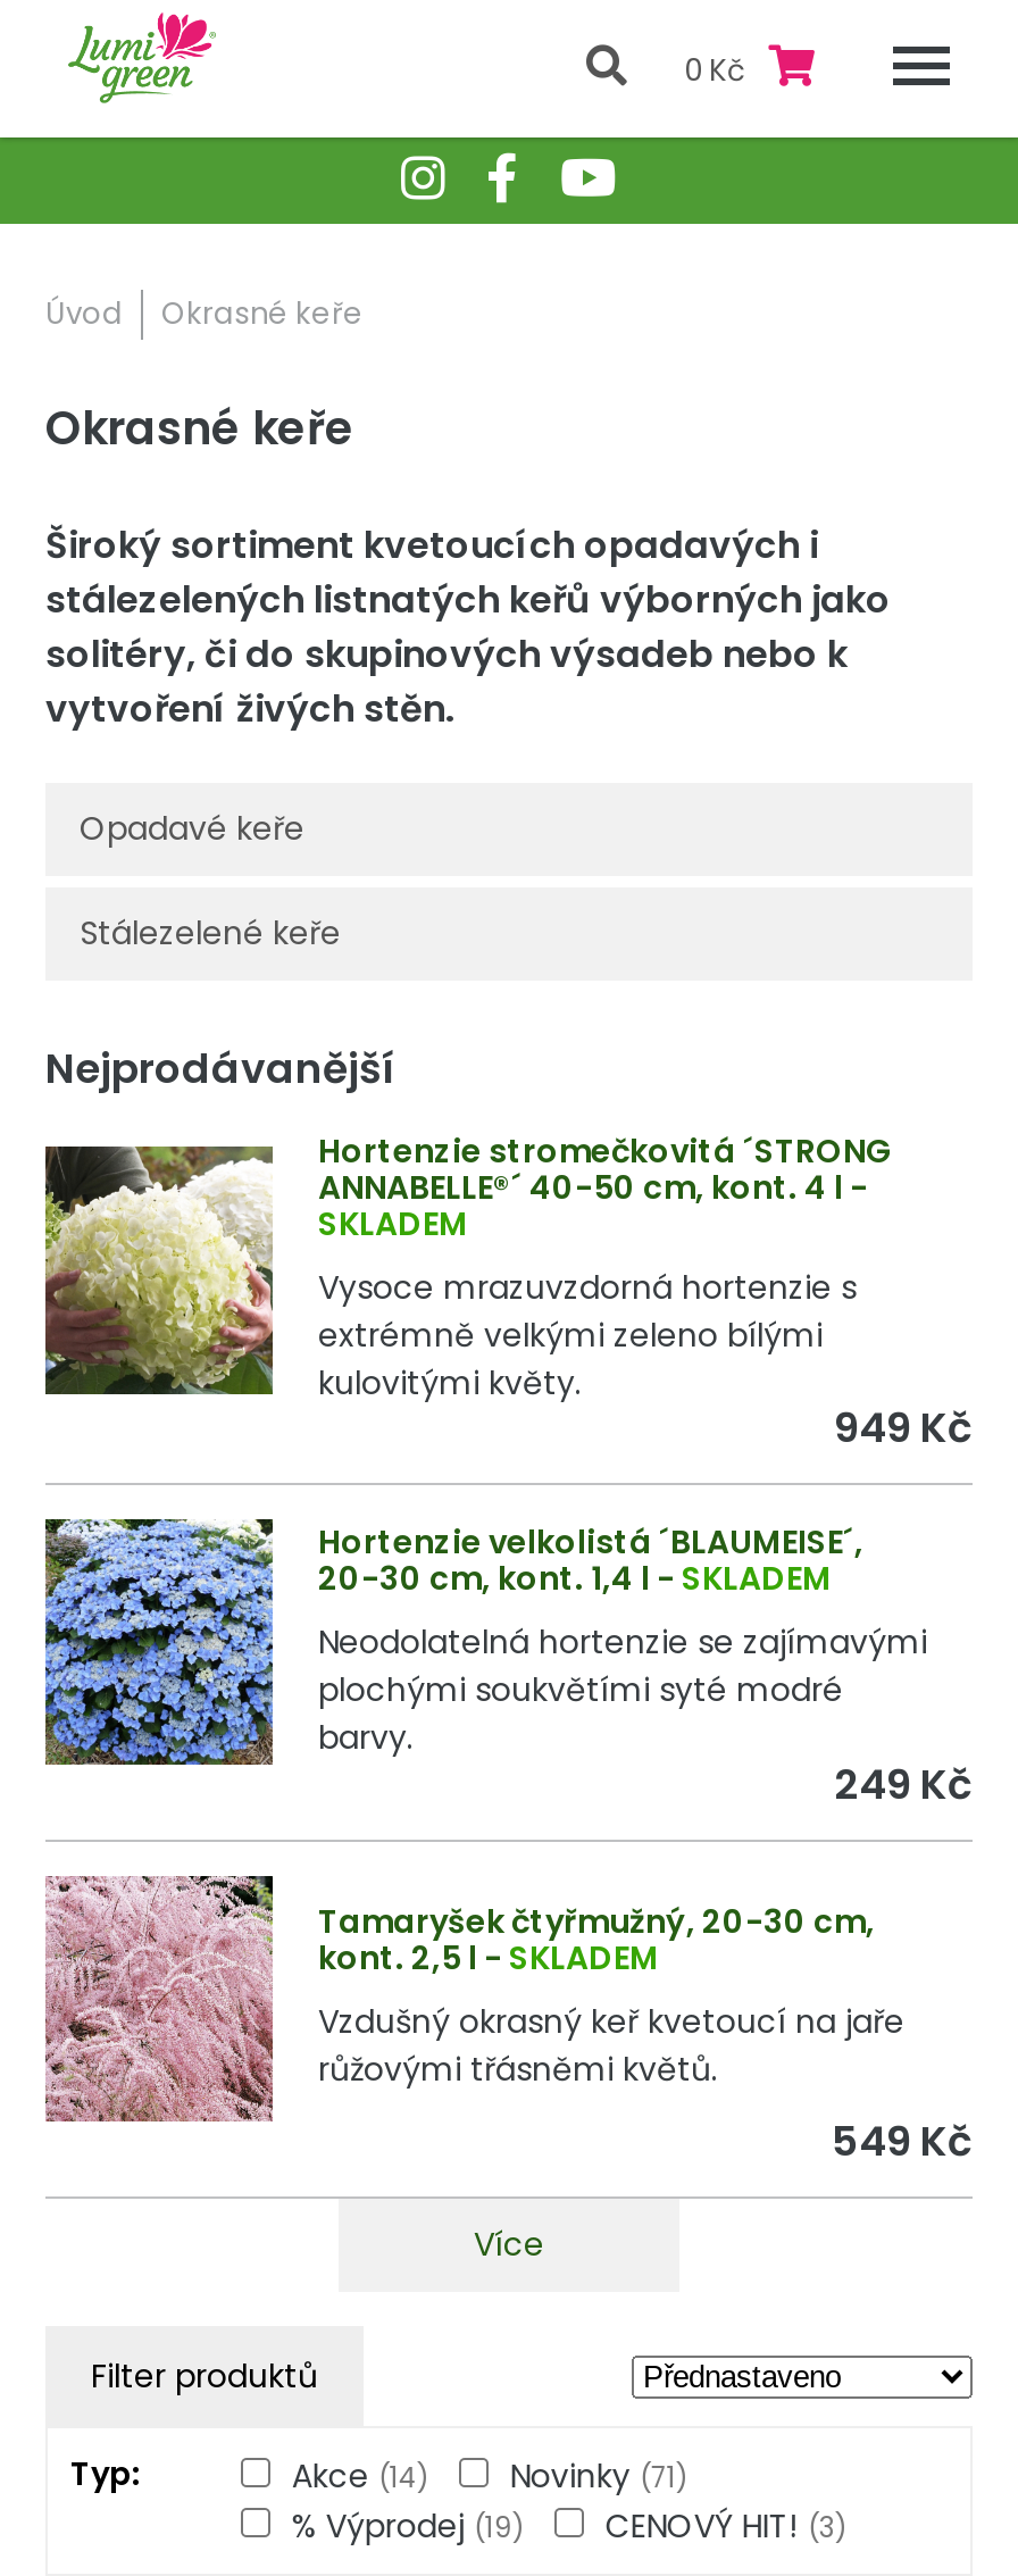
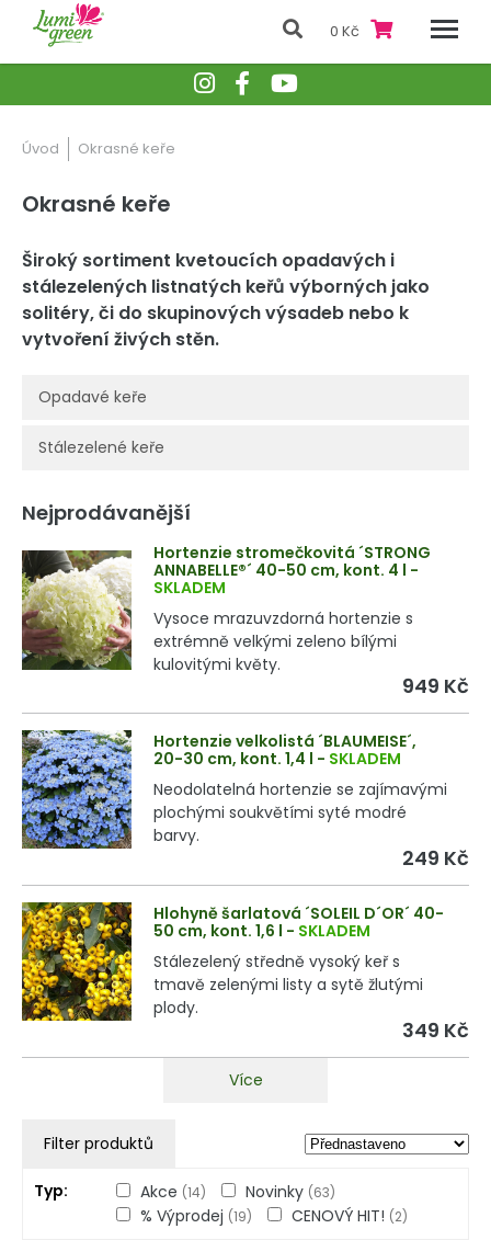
[43,1874,973,2169] [image] | Tamaryšek čtyřmužný, 20-30 cm, | kont. 2,5 l - SKLADEM | Vzdušný okrasný keř kvetoucí na jaře | růžovými třásněmi květů. | 549 Kč -> [21,901,469,1044] [image] | Hlohyně šarlatová ´SOLEIL D´OR´ 40- | 50 cm, kont. 1,6 l-SKLADEM | Stálezelený středně vysoký keř s | tmavě zelenými listy a sytě žlutými | plody. | 349 Kč
[292,2453,687,2499] Akce (14) Novinky (71) -> [140,1181,335,1203] Akce (14) Novinky (63)
[292,2503,846,2549] % Výprodej (19) CENOVÝ HIT! (3) -> [140,1205,408,1227] % Výprodej (19) CENOVÝ HIT! (2)

